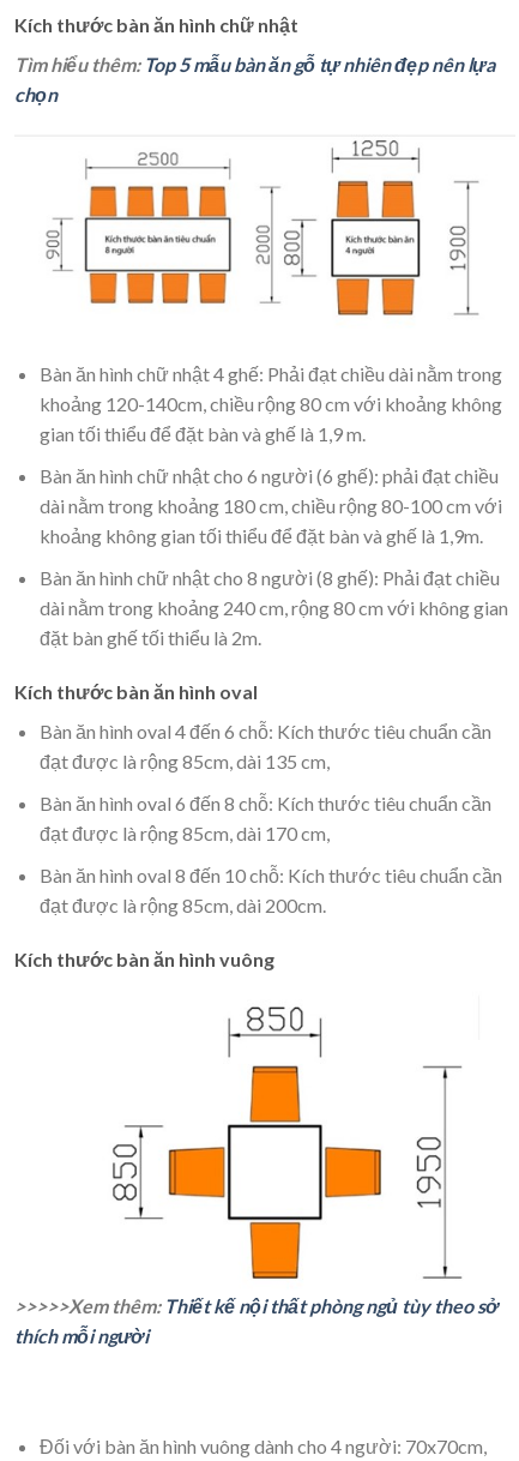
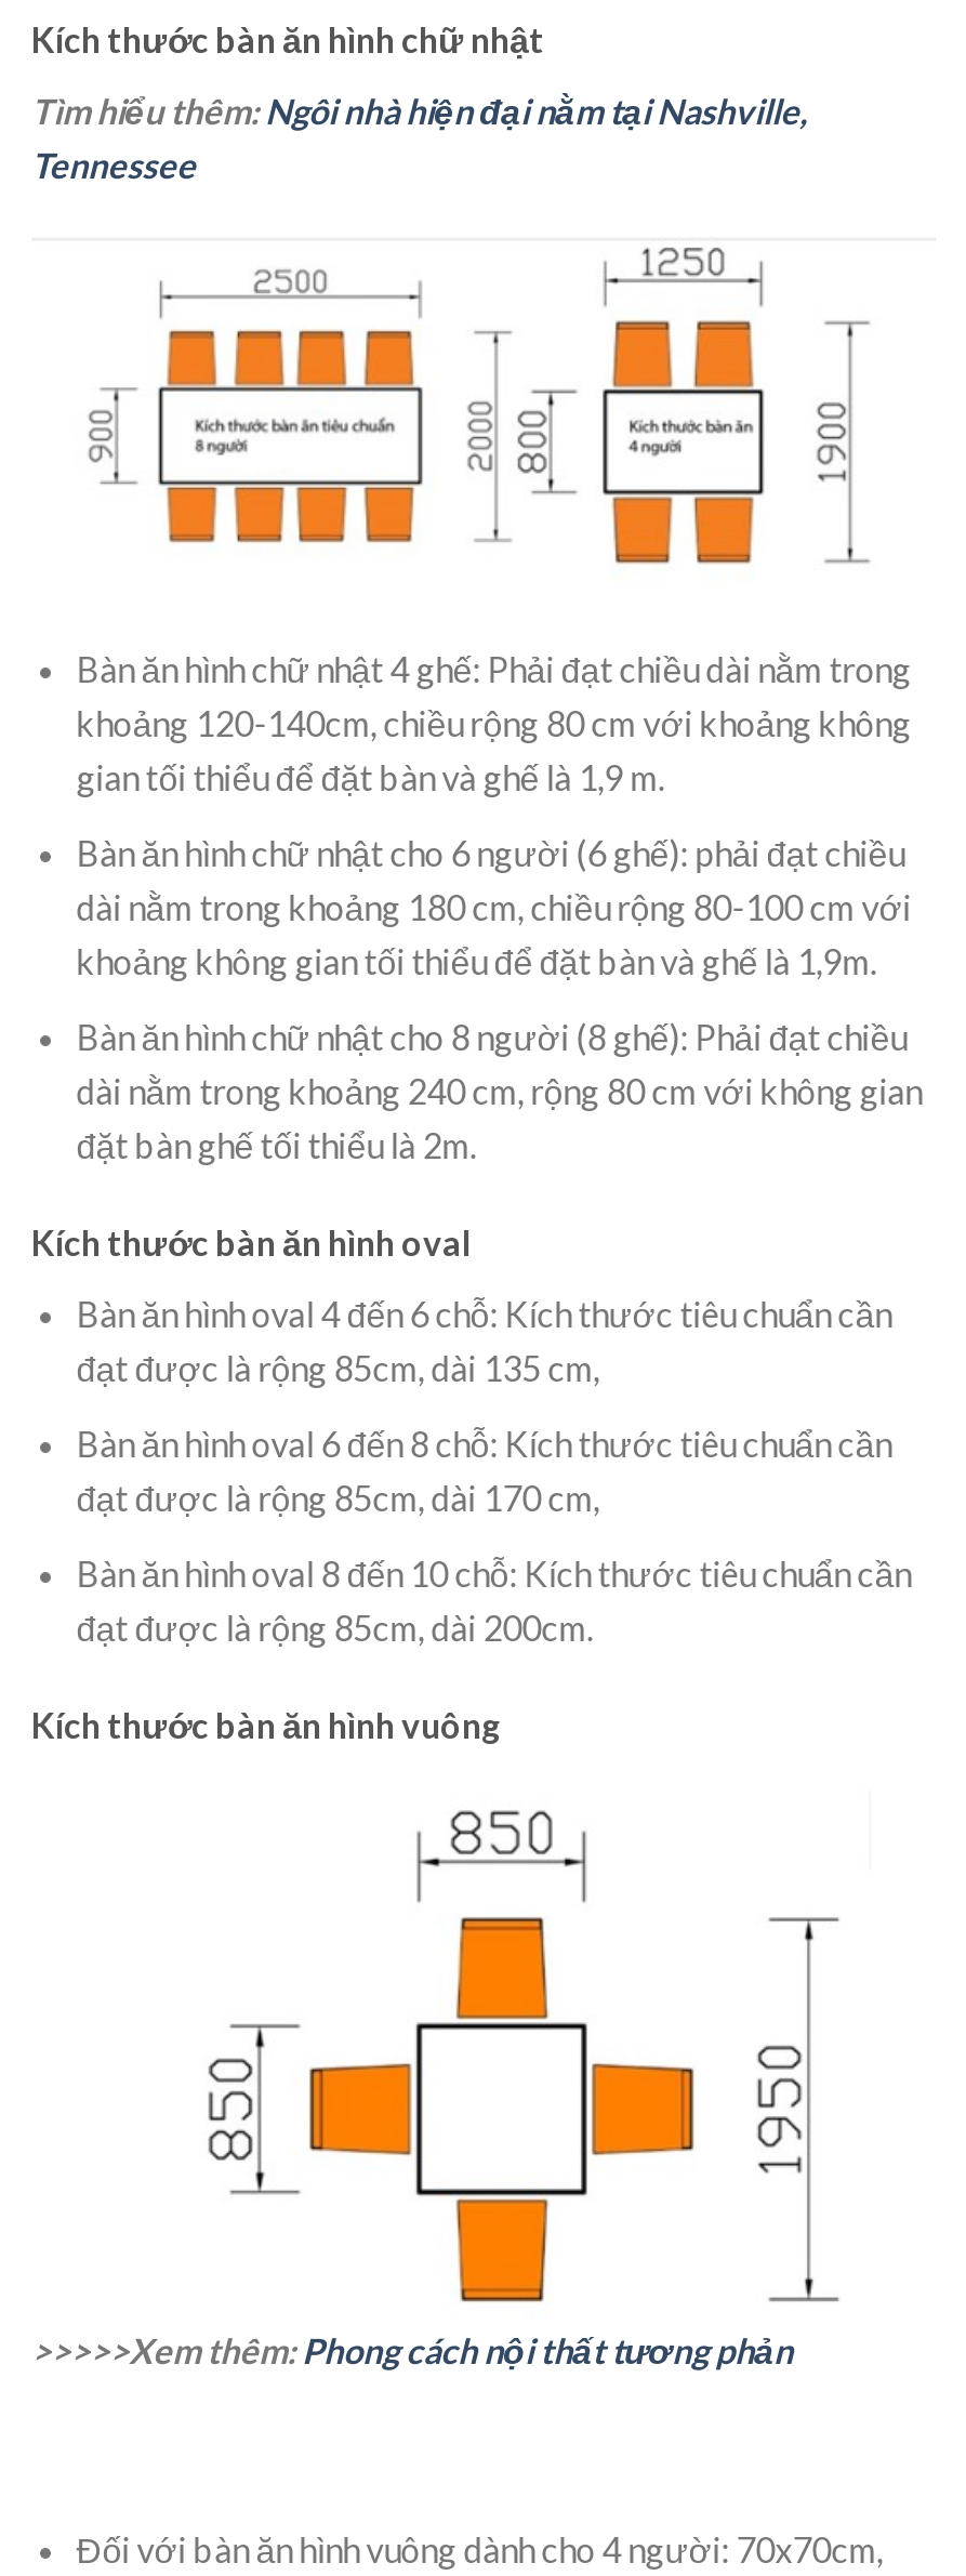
[14,53,495,106] Tìm hiểu thêm: Top 5 mẫu bàn ăn gỗ tự nhiên đẹp nên lựa | chọn -> [31,91,808,186] Tìm hiểu thêm: Ngôi nhà hiện đại nằm tại Nashville, | Tennessee
[14,1295,499,1347] >>>>>Xem thêm: Thiết kế nội thất phòng ngủ tùy theo sở | thích mỗi người -> [31,2330,793,2371] >>>>>Xem thêm: Phong cách nội thất tương phản

